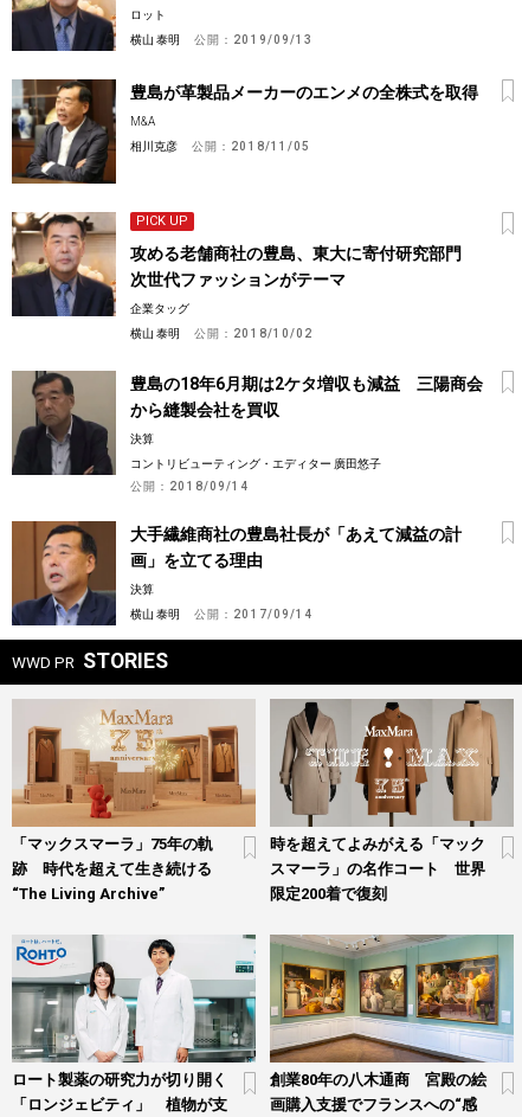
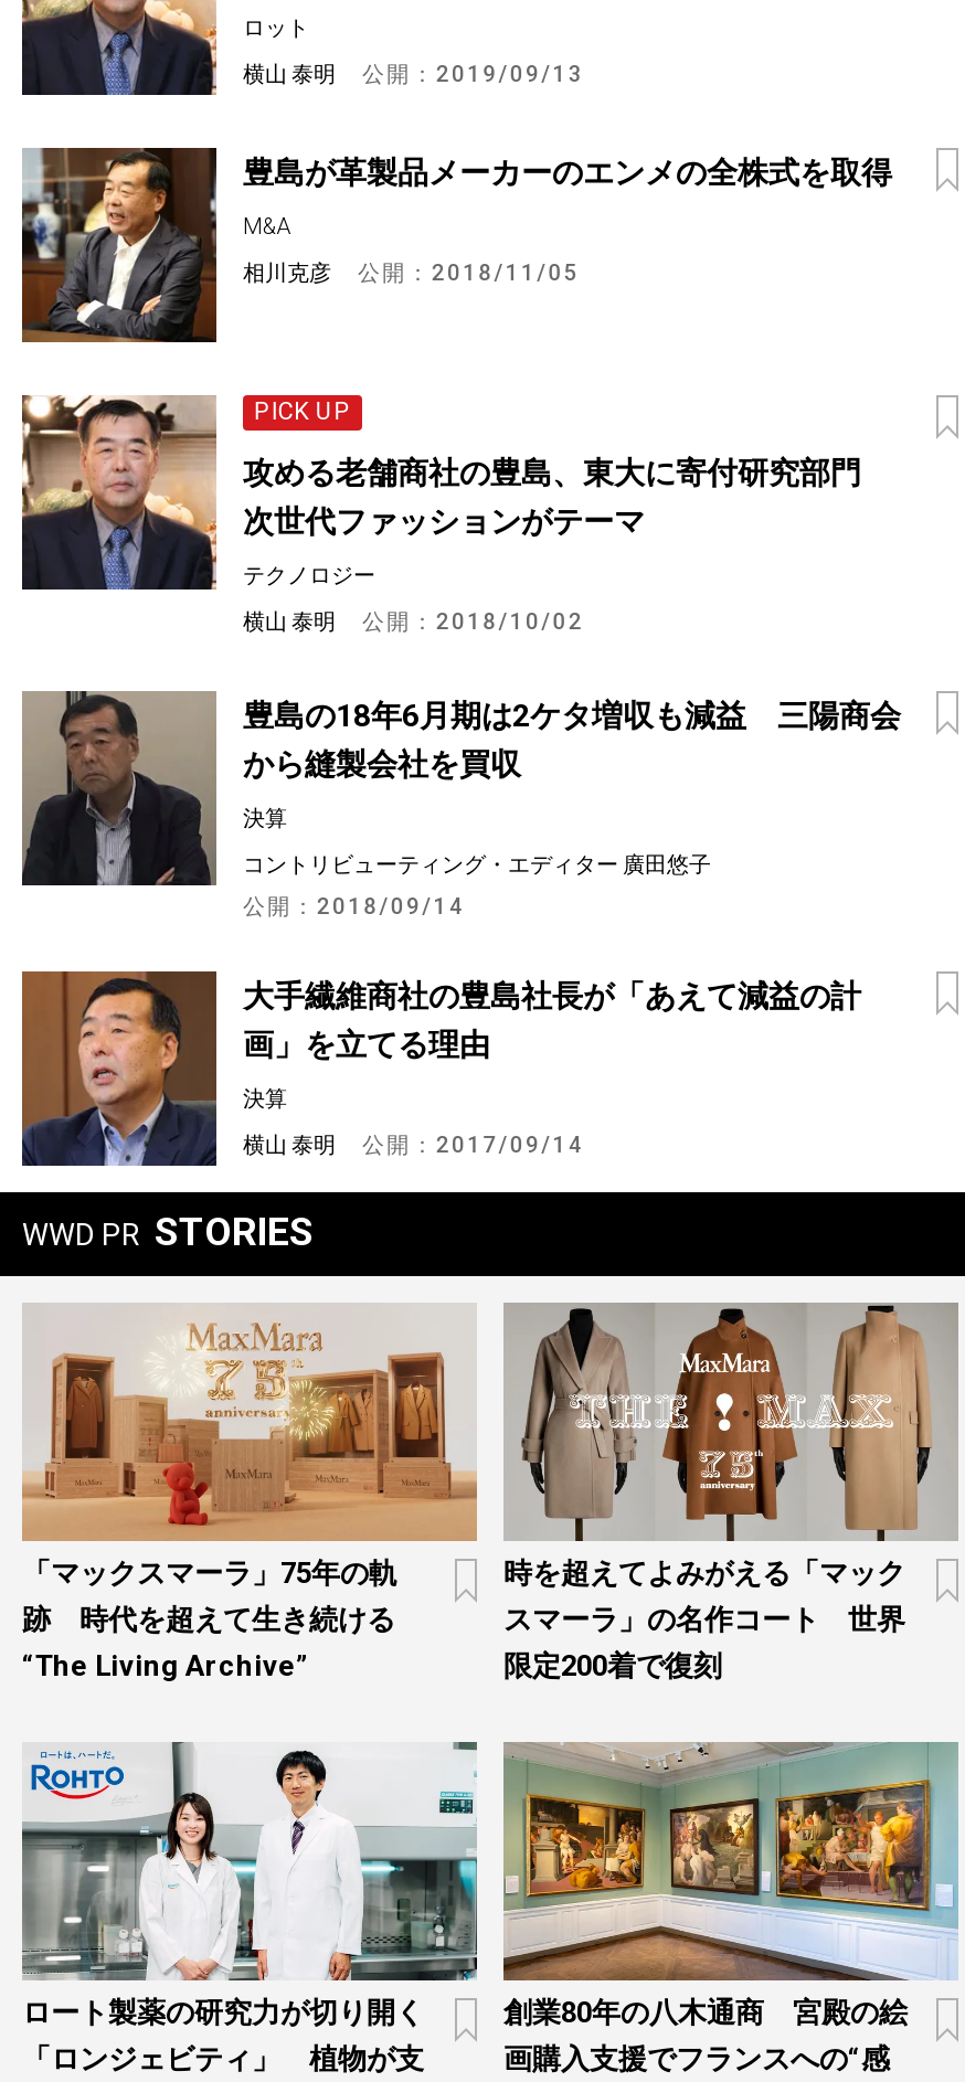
[130,302,189,315] 企業タッグ -> [243,563,375,587] テクノロジー

